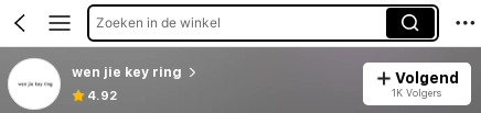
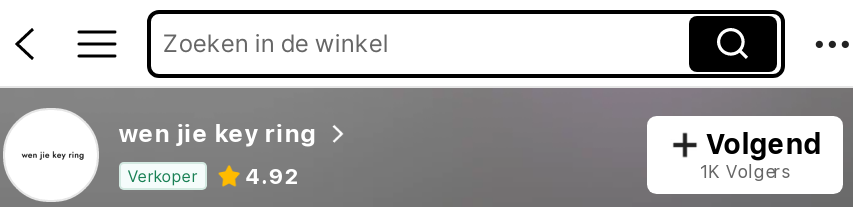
none -> [127,166,197,186] Verkoper

